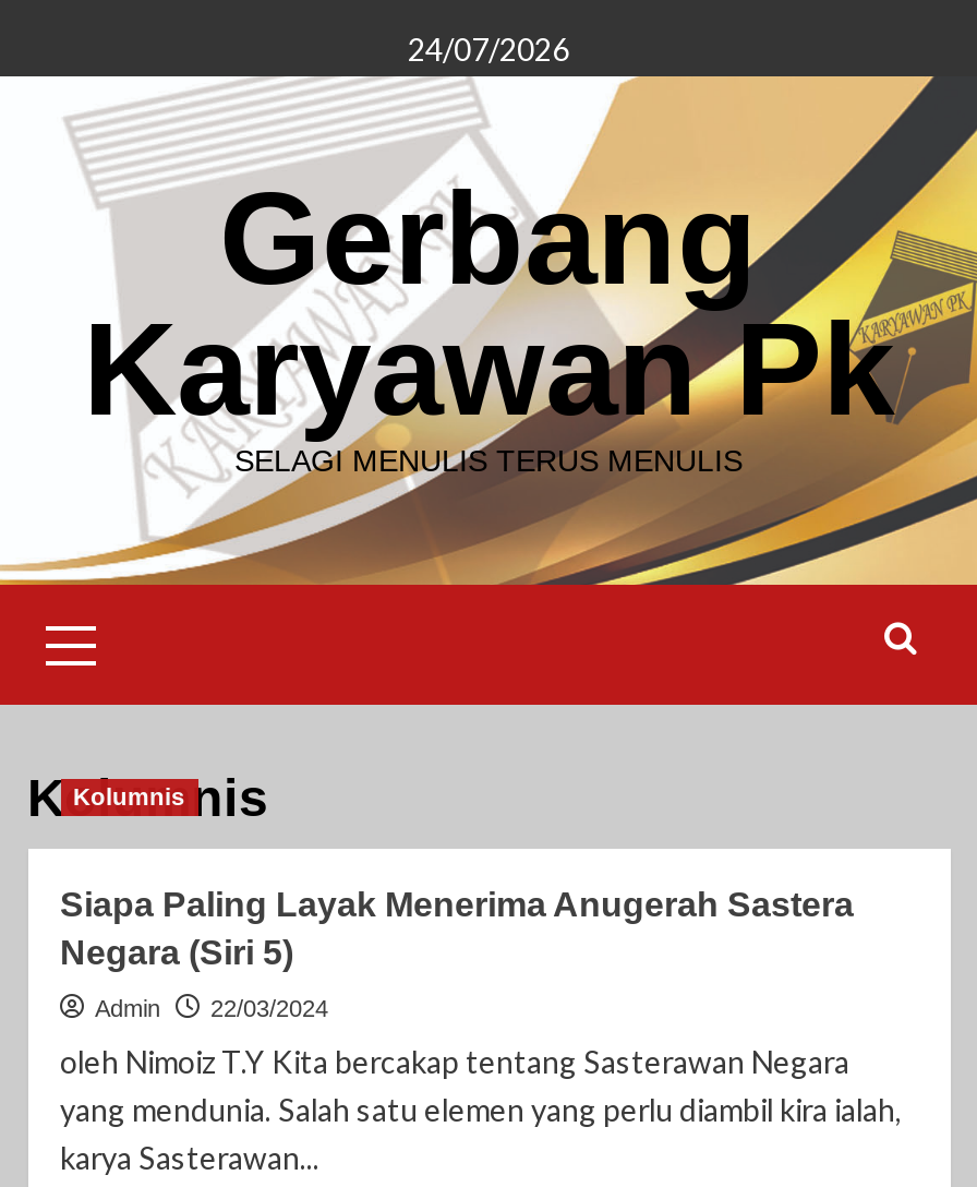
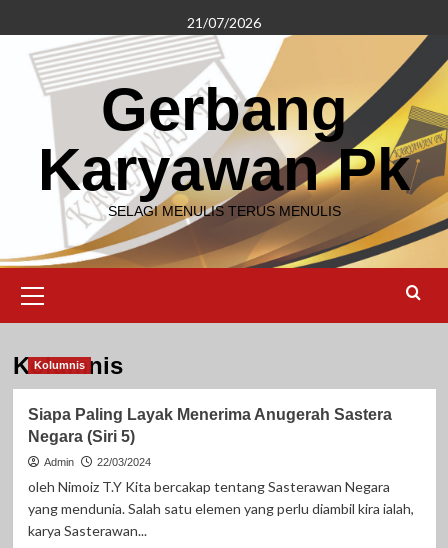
[408,31,569,68] 24/07/2026 -> [187,14,261,31] 21/07/2026

